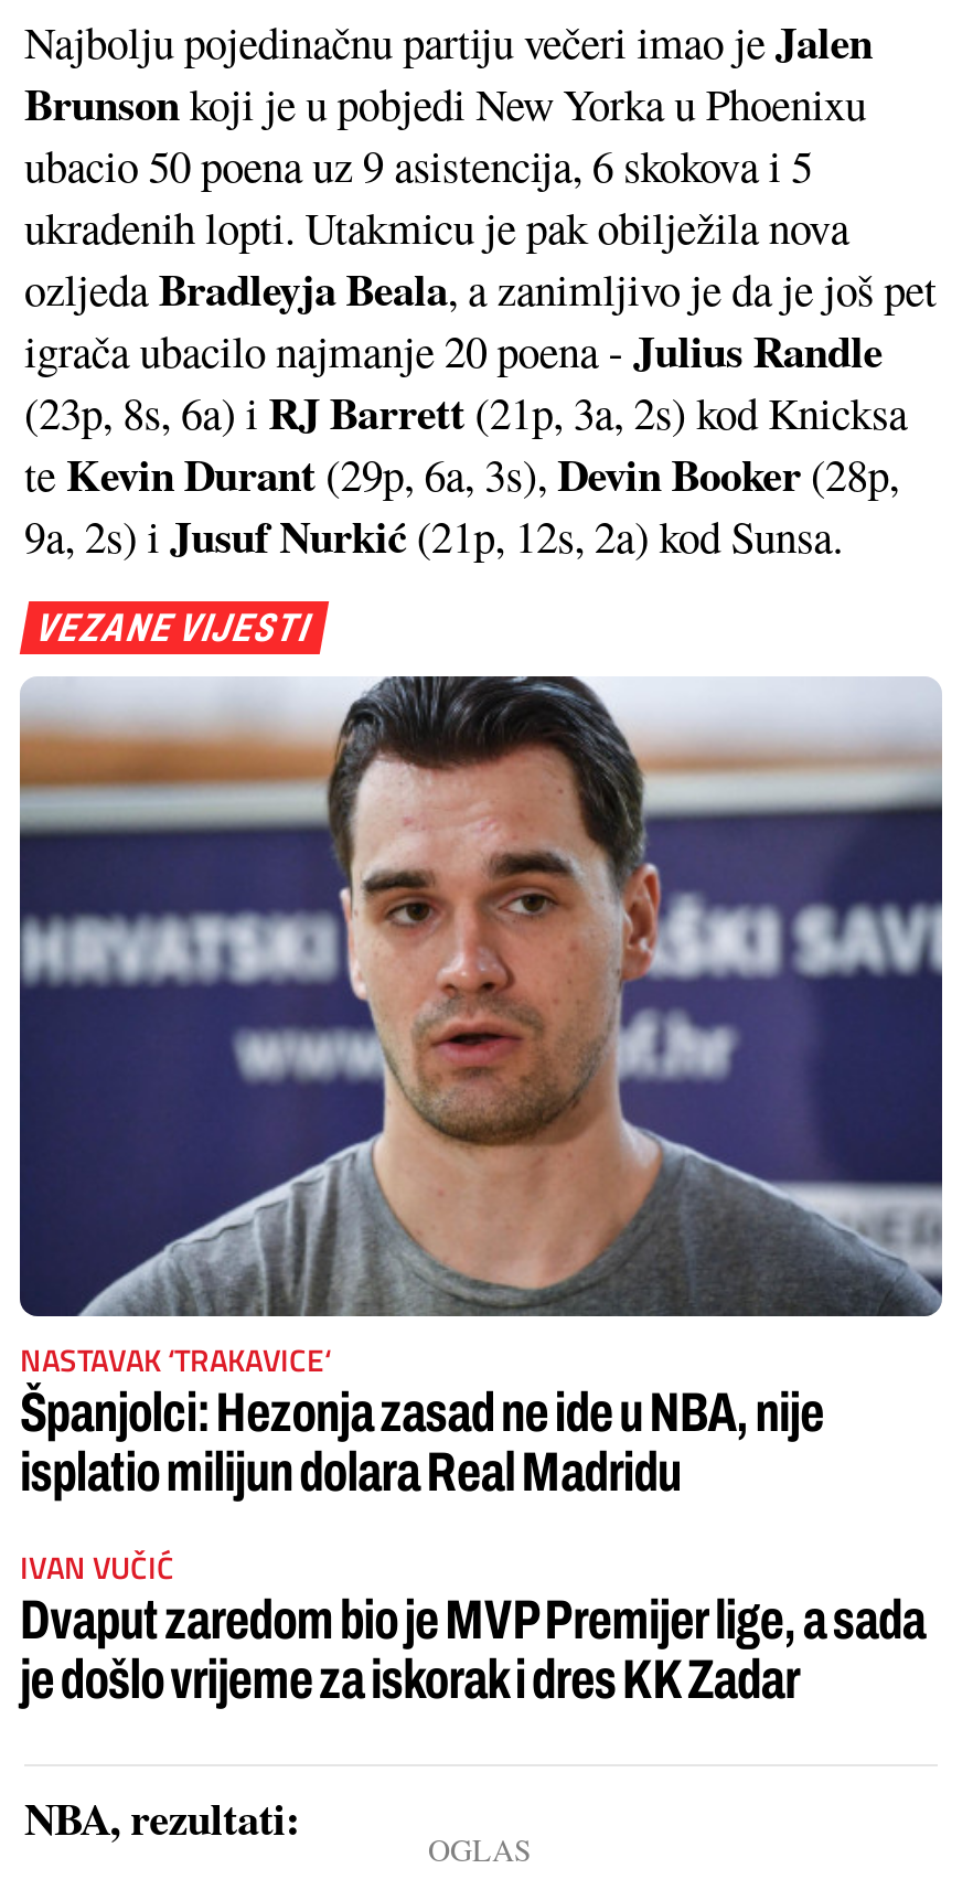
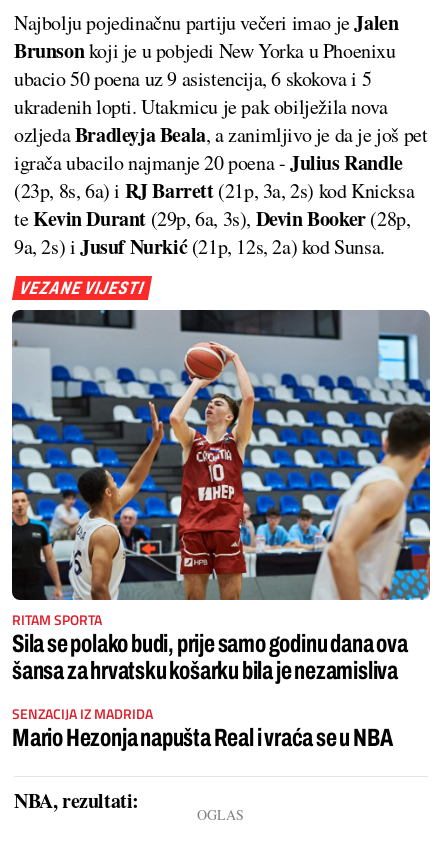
[18,674,944,1502] [image] | NASTAVAK ‘TRAKAVICE‘ | Španjolci: Hezonja zasad ne ide u NBA, nije | isplatio milijun dolara Real Madridu -> [11,309,431,684] [image] | RITAM SPORTA | Sila se polako budi, prije samo godinu dana ova | šansa za hrvatsku košarku bila je nezamisliva
[20,1544,926,1709] IVAN VUČIĆ | Dvaput zaredom bio je MVP Premijer lige, a sada | je došlo vrijeme za iskorak i dres KK Zadar -> [12,703,392,751] SENZACIJA IZ MADRIDA | Mario Hezonja napušta Real i vraća se u NBA

